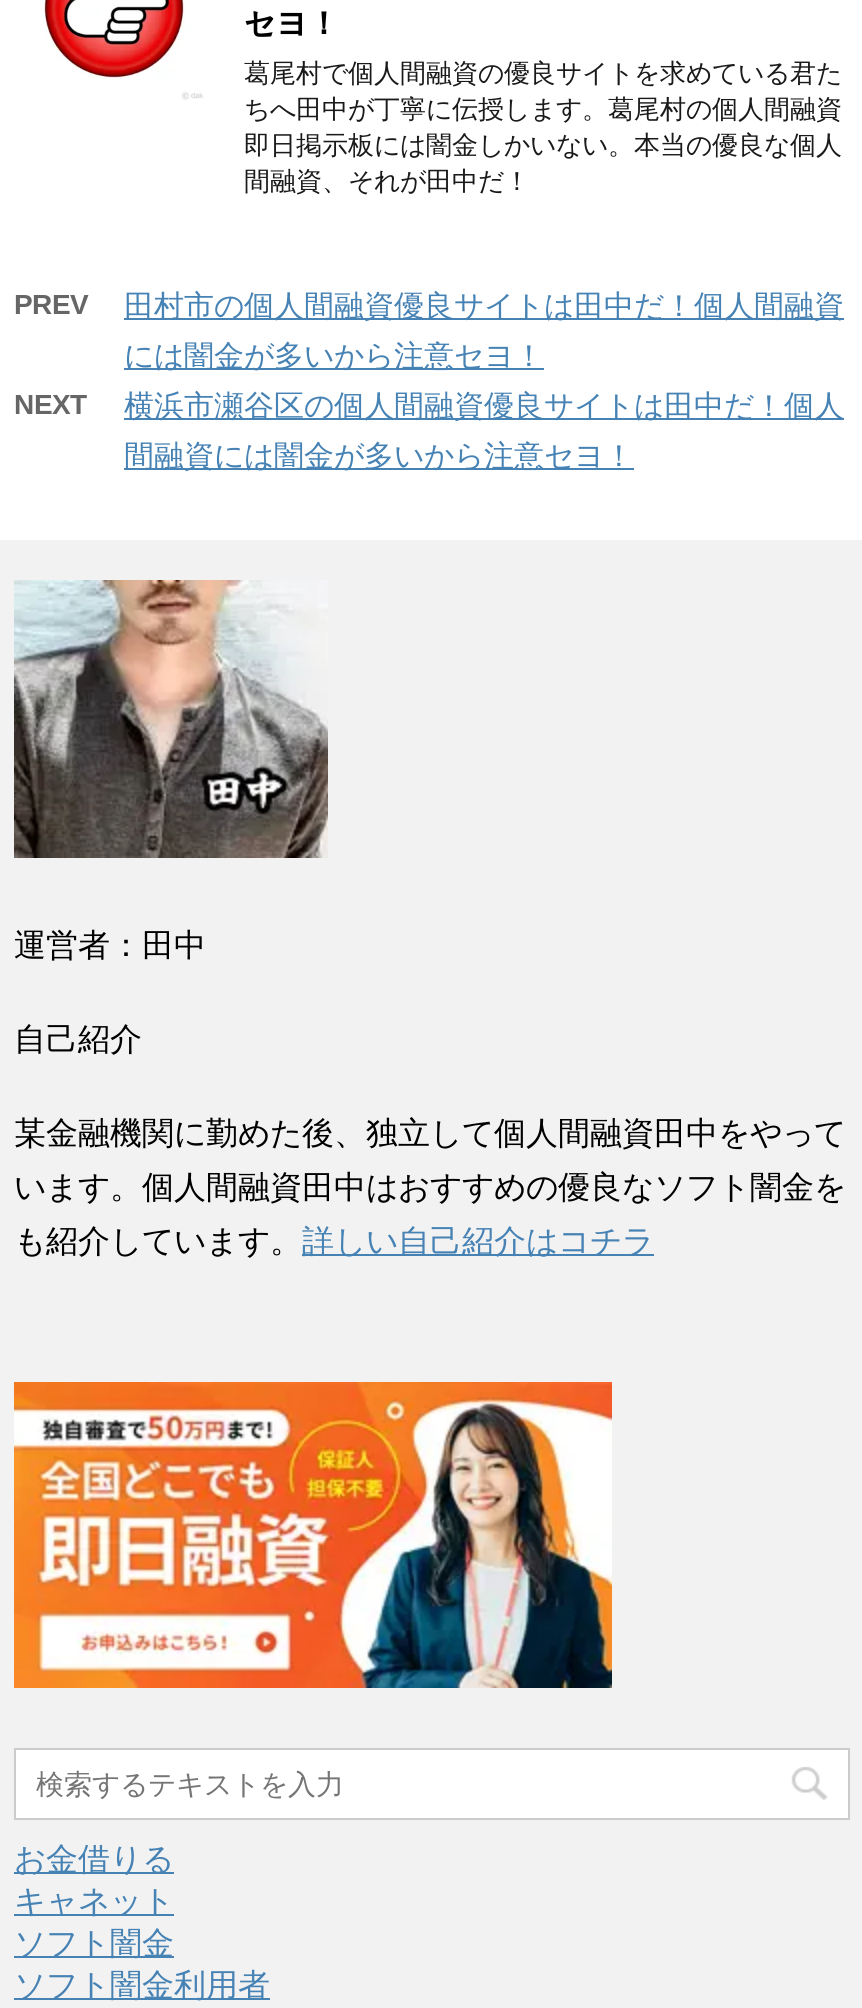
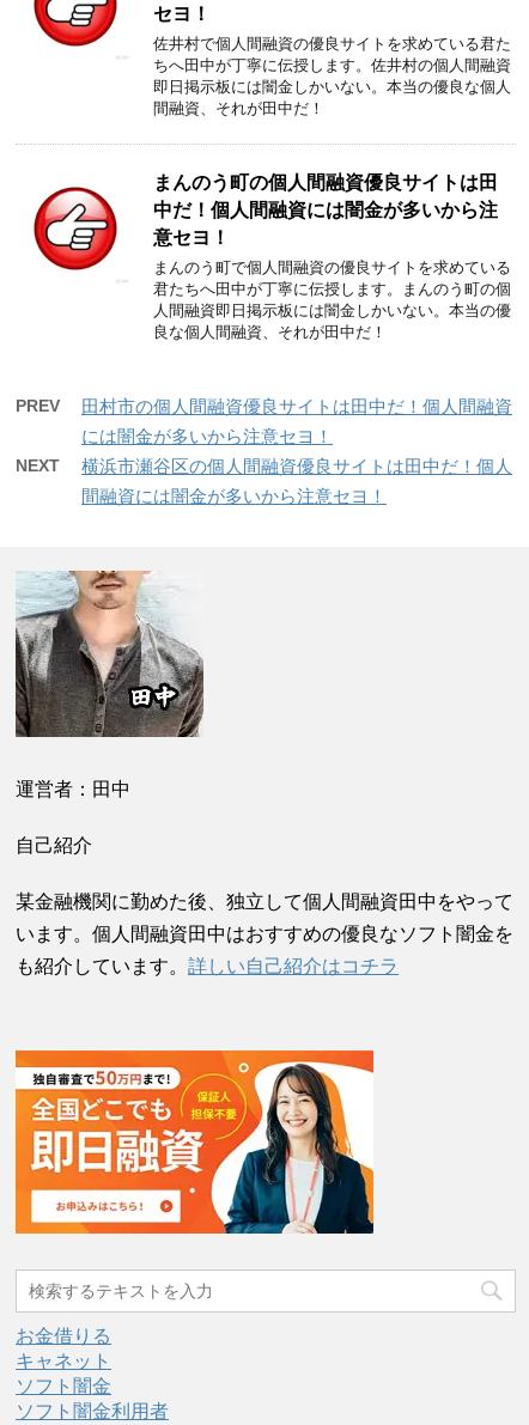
[244,58,842,88] 葛尾村で個人間融資の優良サイトを求めている君た -> [153,35,511,53] 佐井村で個人間融資の優良サイトを求めている君た
[244,94,842,124] ちへ田中が丁寧に伝授します。葛尾村の個人間融資 -> [153,56,511,74] ちへ田中が丁寧に伝授します。佐井村の個人間融資
none -> [34,172,511,341] [image] | まんのう町の個人間融資優良サイトは田 | 中だ！個人間融資には闇金が多いから注 | 意セヨ！ | まんのう町で個人間融資の優良サイトを求めている | 君たちへ田中が丁寧に伝授します。まんのう町の個 | 人間融資即日掲示板には闇金しかいない。本当の優 | 良な個人間融資、それが田中だ！

